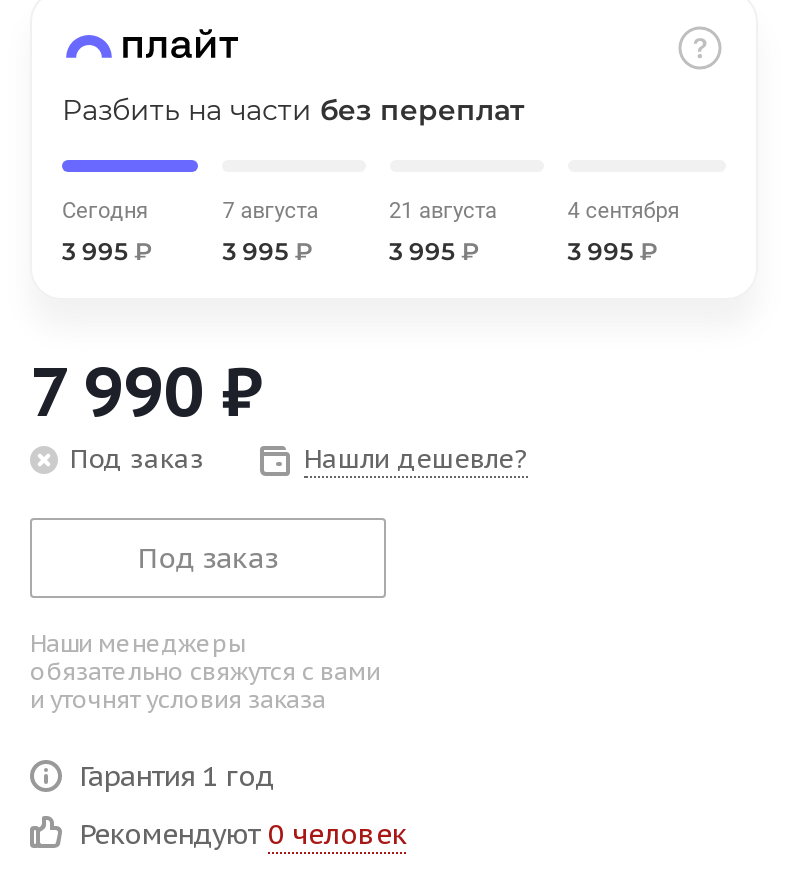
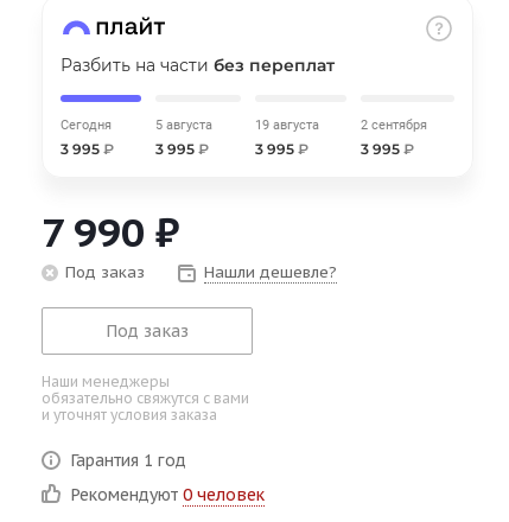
[222,198,318,224] 7 августа -> [156,117,213,133] 5 августа
[389,198,497,224] 21 августа -> [254,117,319,133] 19 августа
[568,198,680,224] 4 сентября -> [360,117,427,133] 2 сентября

